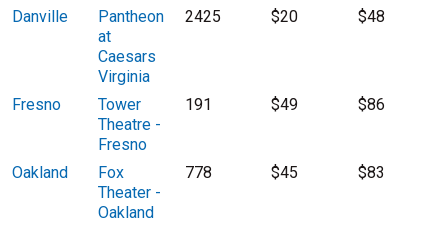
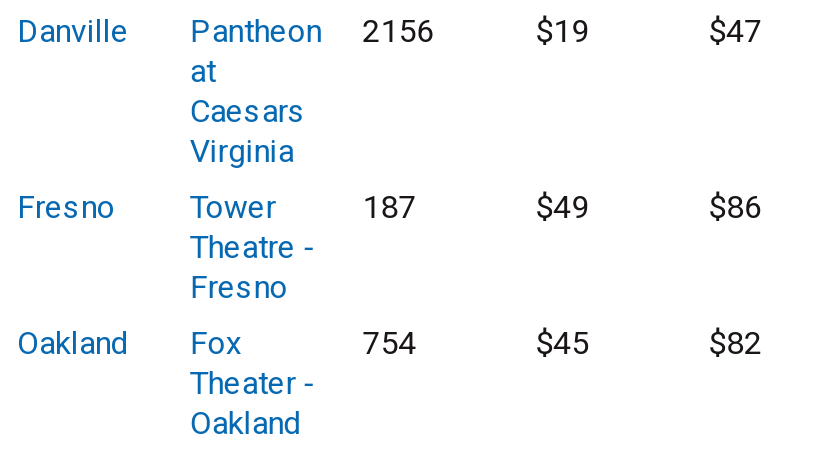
[12,7,221,26] Danville Pantheon 2425 -> [17,12,435,50] Danville Pantheon 2156
[271,7,298,26] $20 -> [535,12,589,50] $19
[358,7,385,26] $48 -> [708,12,762,50] $47
[185,95,212,114] 191 -> [363,188,417,226] 187
[185,163,212,182] 778 -> [363,324,417,362] 754
[358,163,385,182] $83 -> [708,324,762,362] $82

